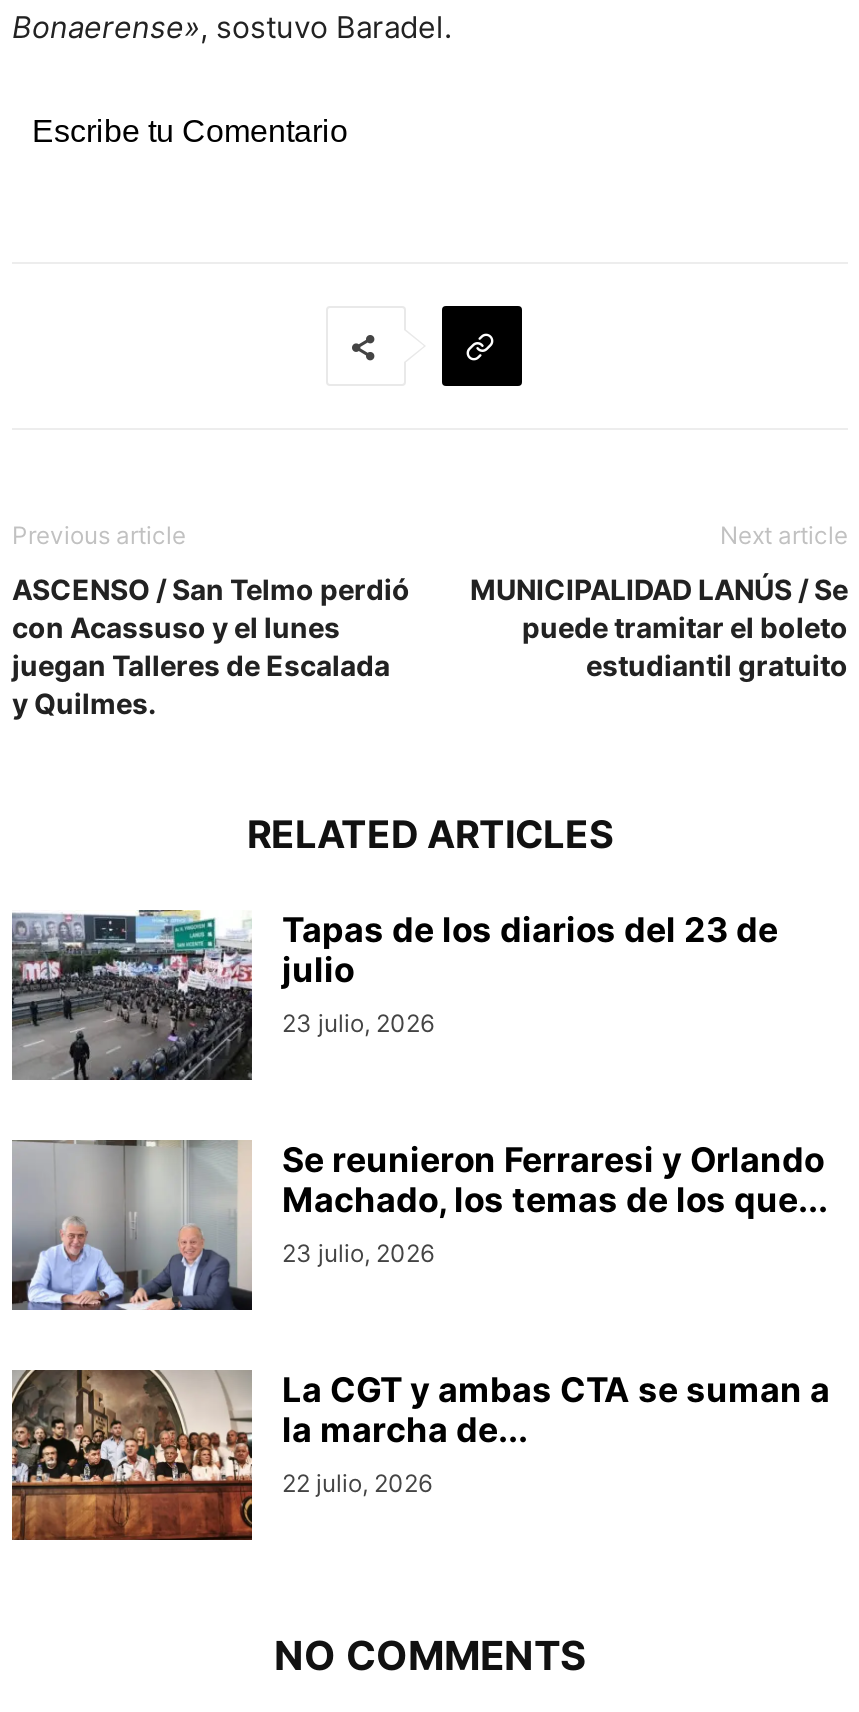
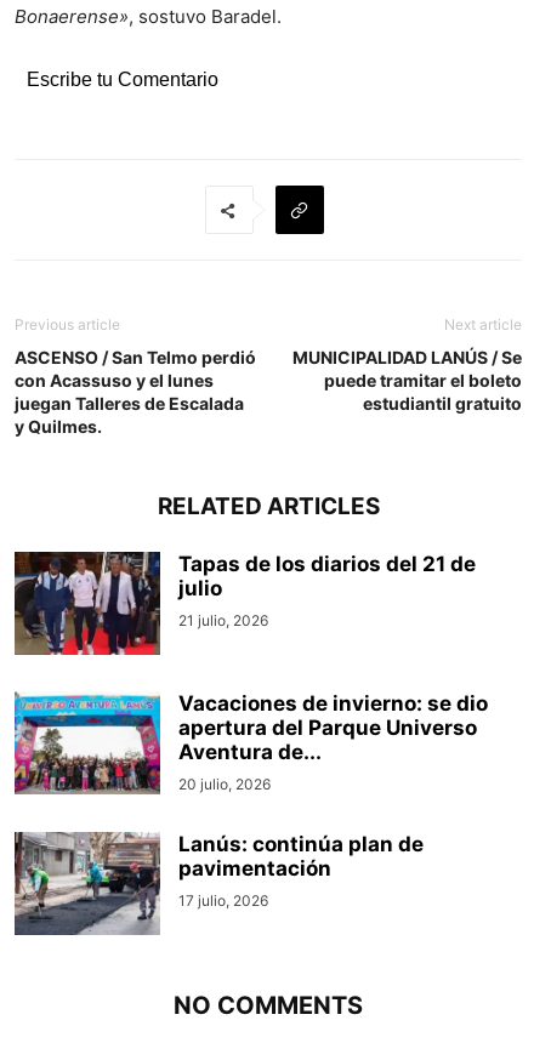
[10,908,778,1082] [image] | Tapas de los diarios del 23 de -> [13,551,476,656] [image] | Tapas de los diarios del 21 de
[282,1008,434,1038] 23 julio, 2026 -> [178,611,268,630] 21 julio, 2026
[10,1138,828,1312] [image] | Se reunieron Ferraresi y Orlando | Machado, los temas de los que... | 23 julio, 2026 -> [13,692,488,794] [image] | Vacaciones de invierno: se dio | apertura del Parque Universo | Aventura de... | 20 julio, 2026
[10,1368,830,1540] [image] | La CGT y ambas CTA se suman a | la marcha de... | 22 julio, 2026 -> [15,832,424,936] [image] | Lanús: continúa plan de | pavimentación | 17 julio, 2026

